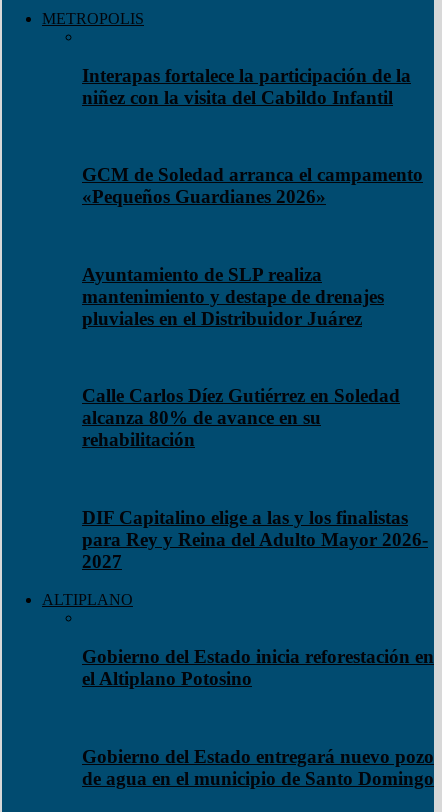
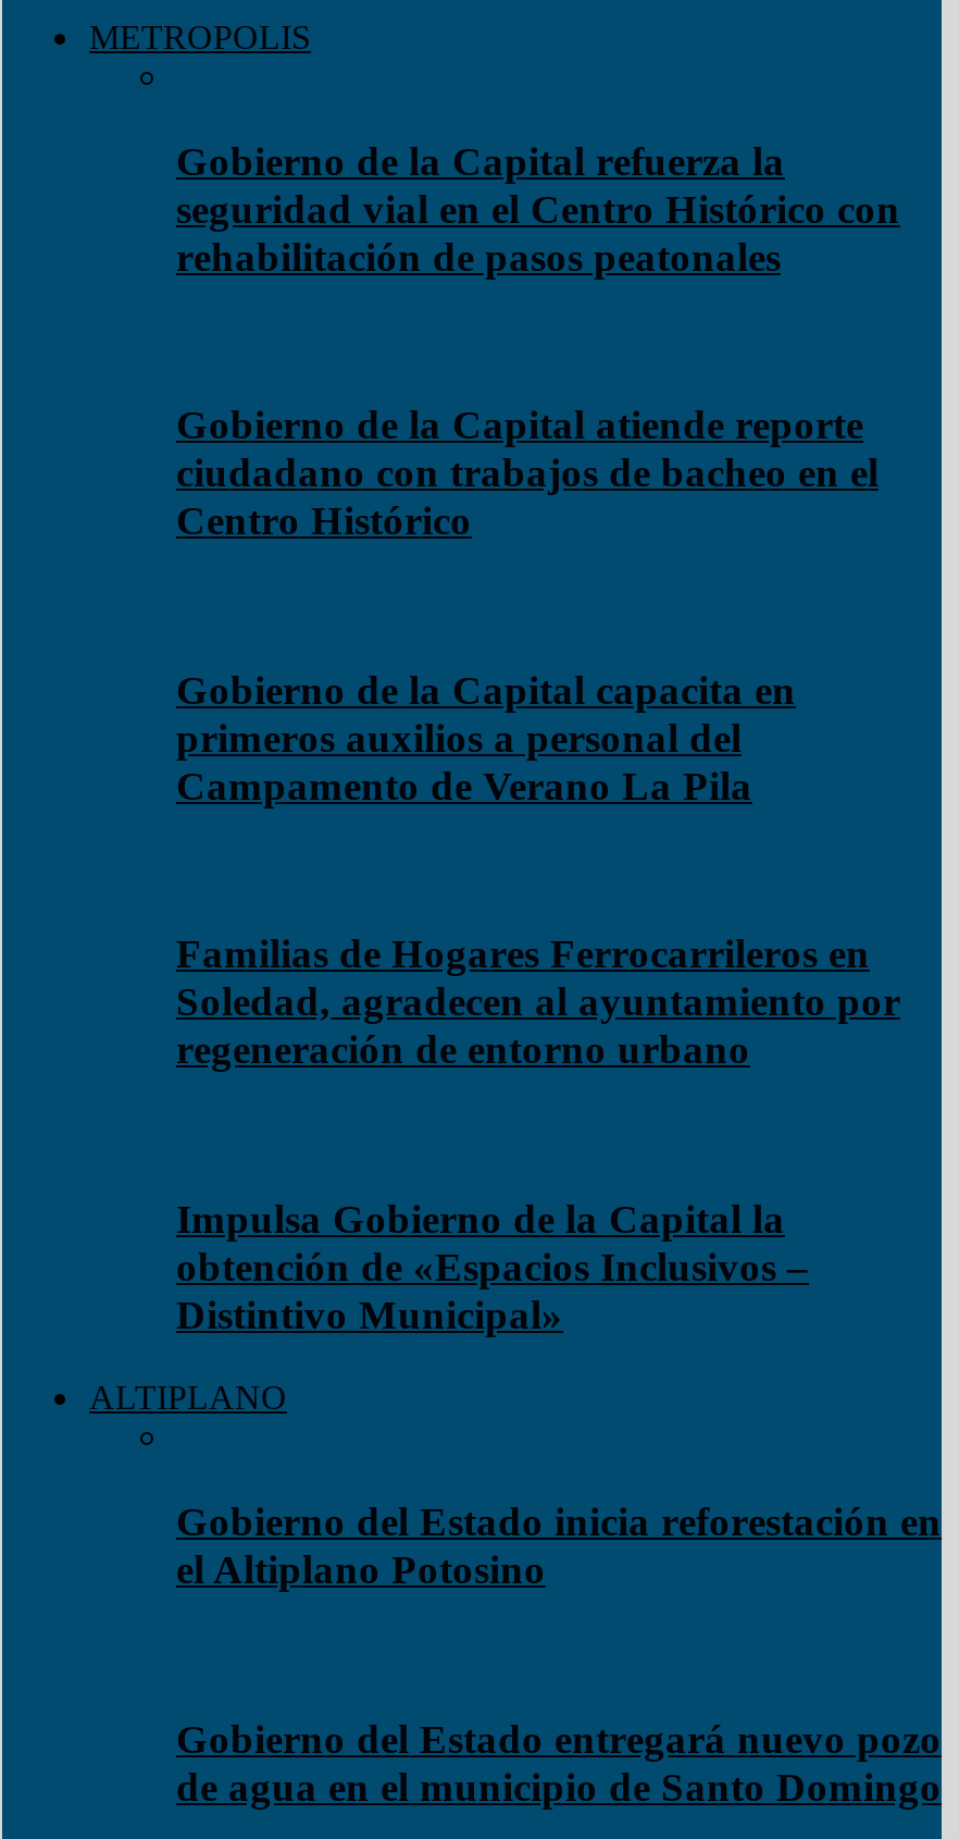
[82,65,411,108] Interapas fortalece la participación de la | niñez con la visita del Cabildo Infantil -> [176,138,900,279] Gobierno de la Capital refuerza la | seguridad vial en el Centro Histórico con | rehabilitación de pasos peatonales
[82,164,423,207] GCM de Soledad arranca el campamento | «Pequeños Guardianes 2026» -> [176,402,879,544] Gobierno de la Capital atiende reporte | ciudadano con trabajos de bacheo en el | Centro Histórico
[82,264,384,329] Ayuntamiento de SLP realiza | mantenimiento y destape de drenajes | pluviales en el Distribuidor Juárez -> [176,667,796,808] Gobierno de la Capital capacita en | primeros auxilios a personal del | Campamento de Verano La Pila
[82,385,400,450] Calle Carlos Díez Gutiérrez en Soledad | alcanza 80% de avance en su | rehabilitación -> [176,931,900,1072] Familias de Hogares Ferrocarrileros en | Soledad, agradecen al ayuntamiento por | regeneración de entorno urbano
[82,507,428,572] DIF Capitalino elige a las y los finalistas | para Rey y Reina del Adulto Mayor 2026- | 2027 -> [176,1195,809,1337] Impulsa Gobierno de la Capital la | obtención de «Espacios Inclusivos – | Distintivo Municipal»

